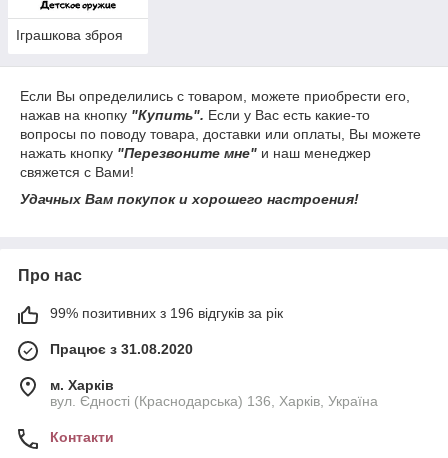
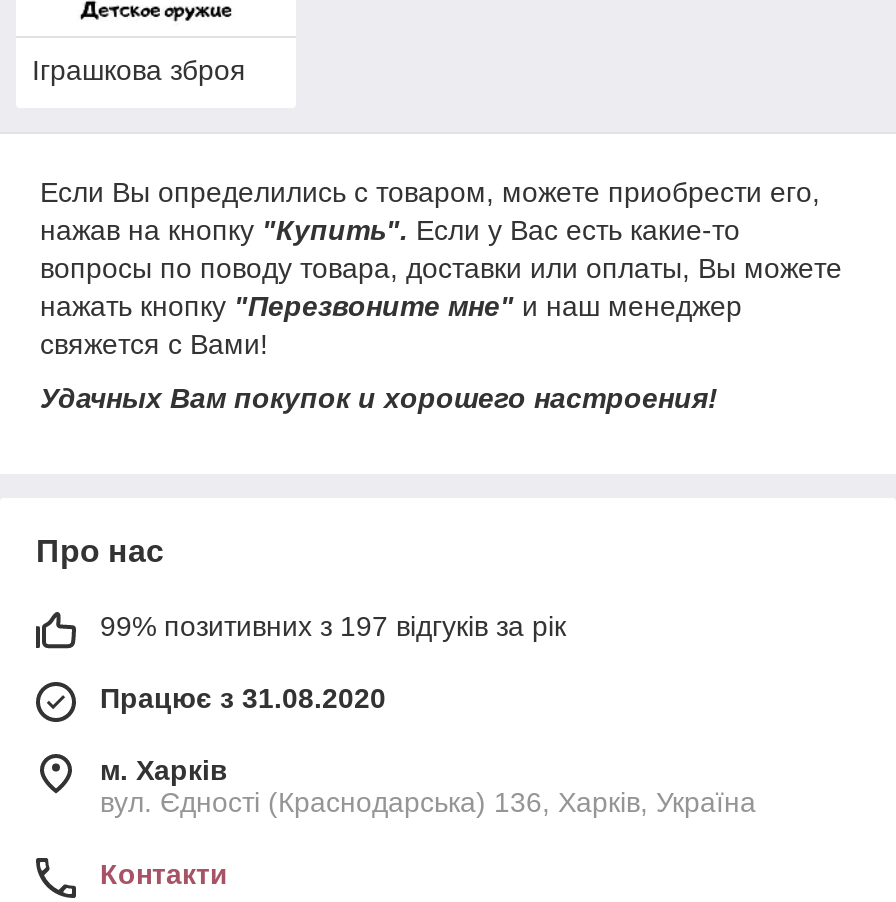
[50,305,283,321] 99% позитивних з 196 відгуків за рік -> [100,610,566,642] 99% позитивних з 197 відгуків за рік

